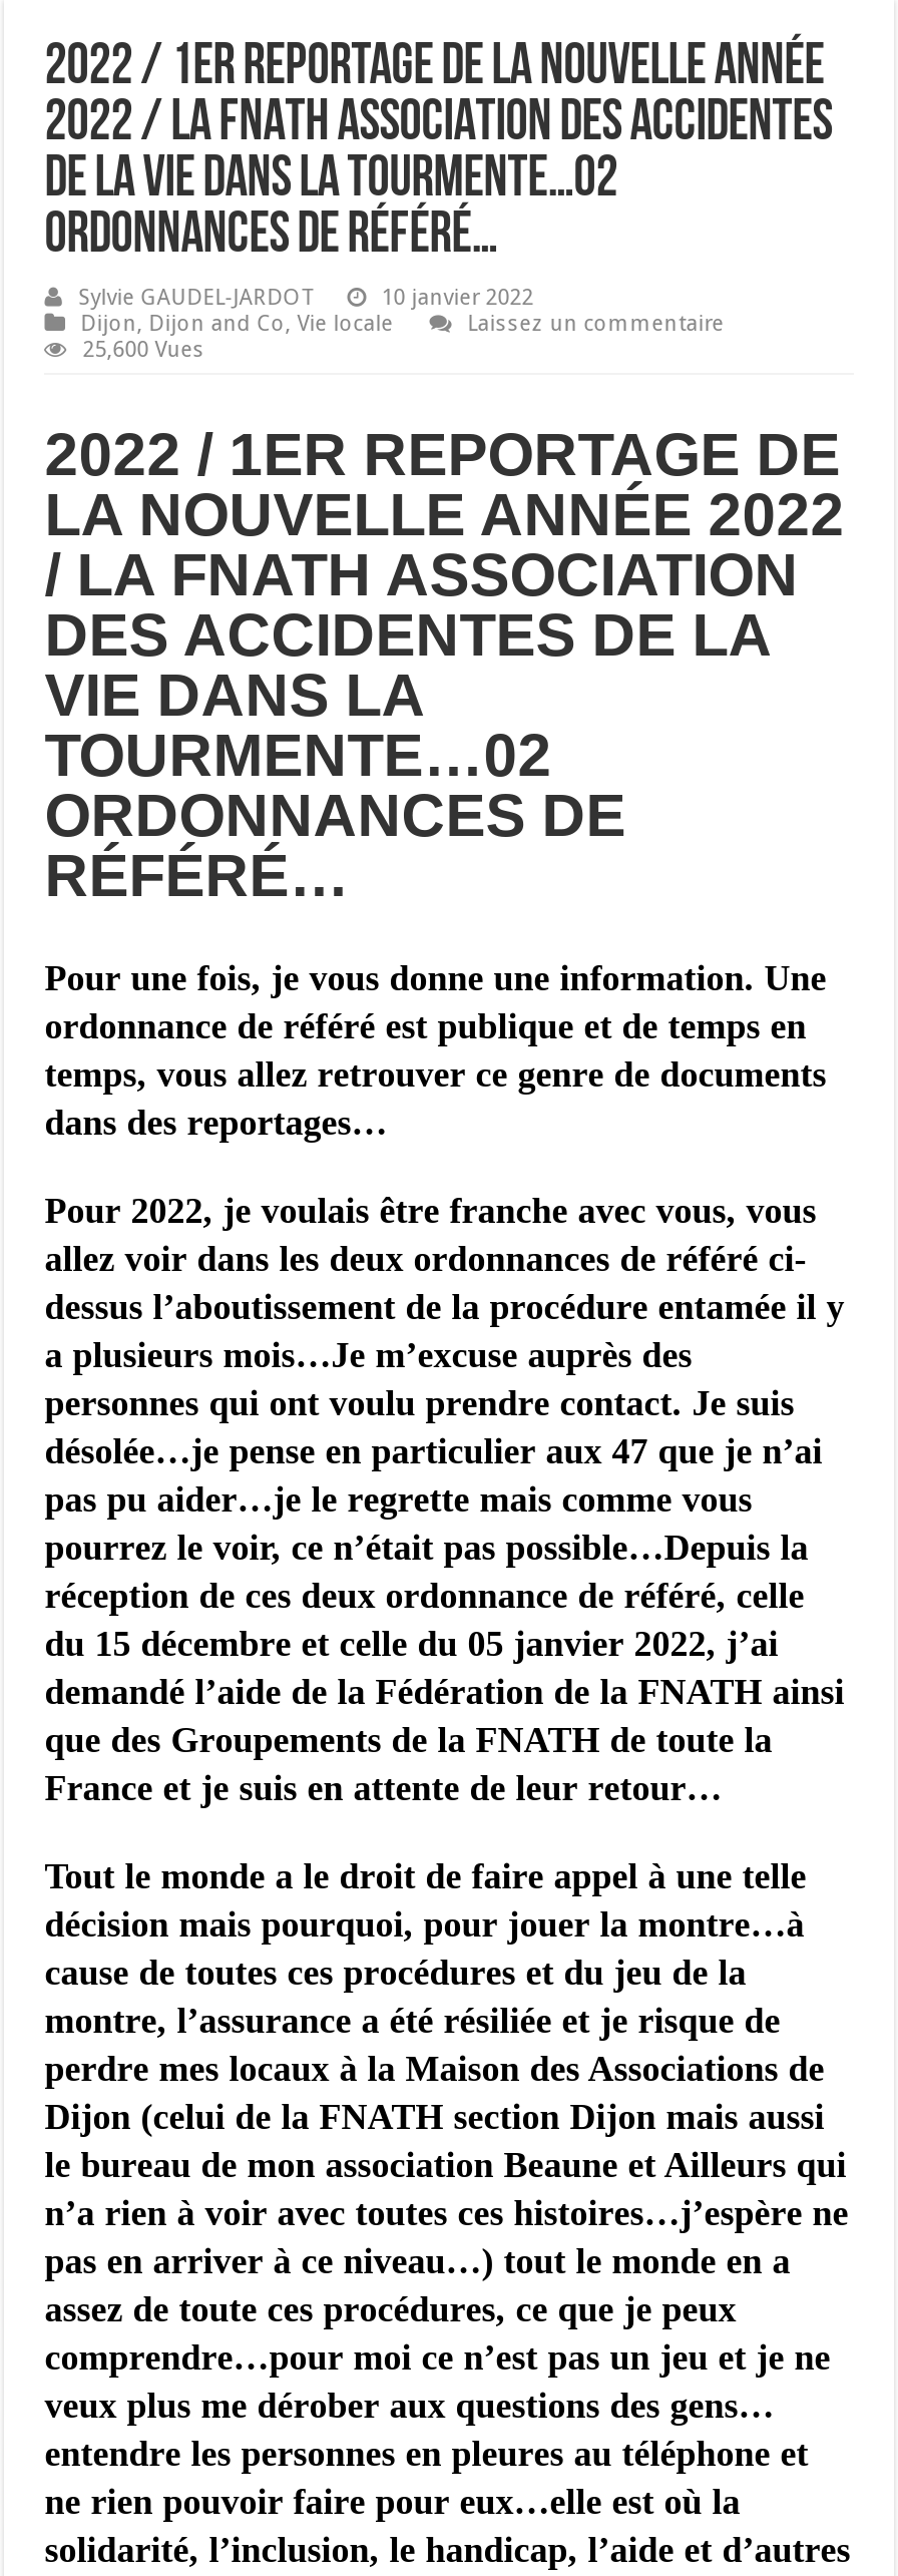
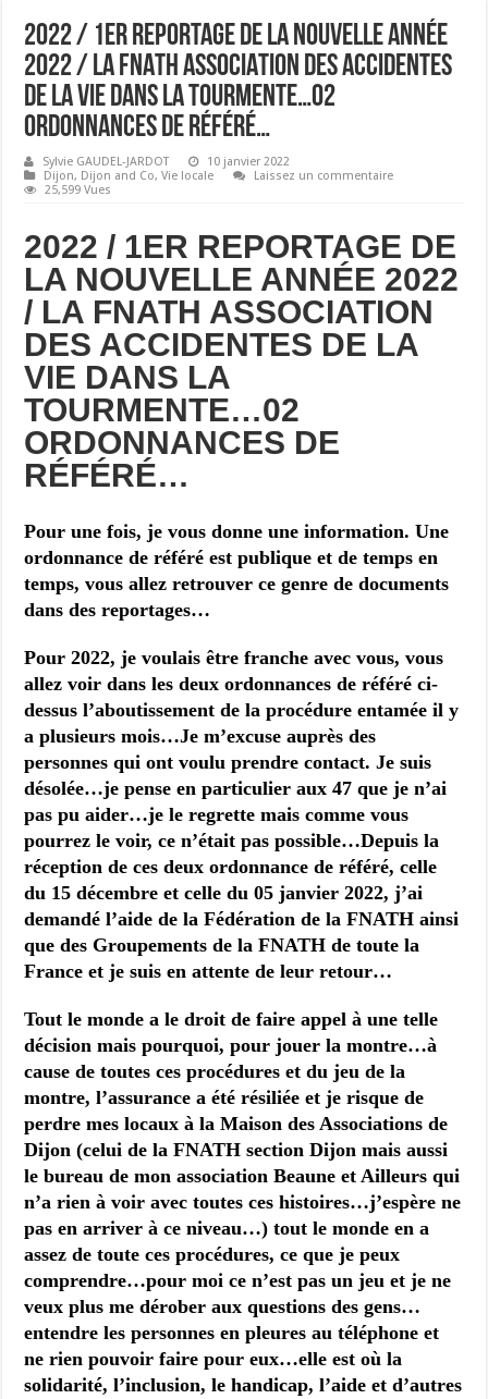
[83,336,205,362] 25,600 Vues -> [45,183,111,197] 25,599 Vues

